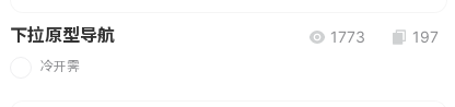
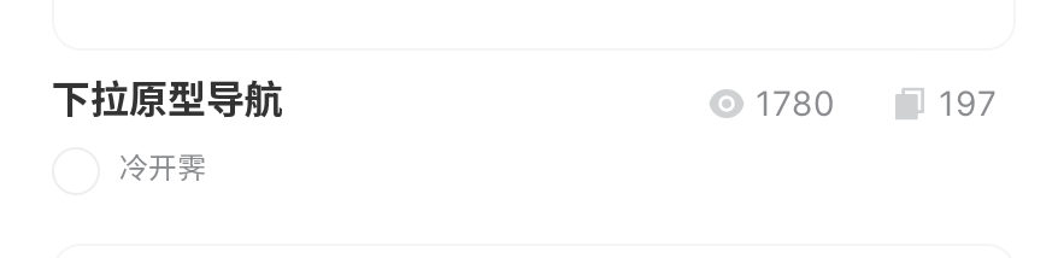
[330,28,365,46] 1773 -> [756,82,835,123] 1780

